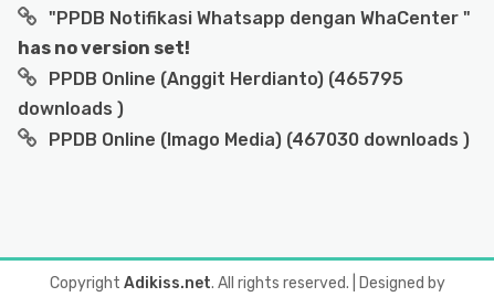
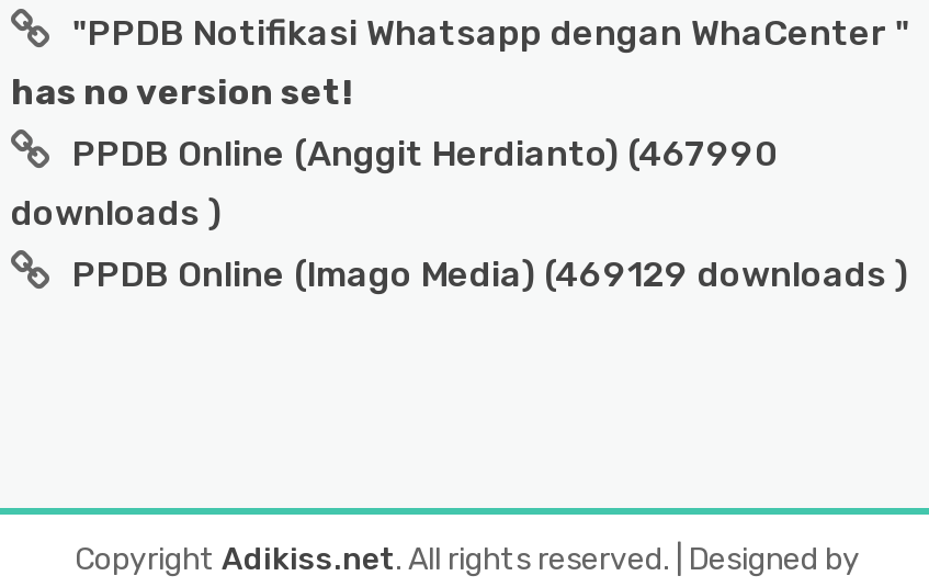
[44,69,403,90] PPDB Online (Anggit Herdianto) (465795 -> [64,133,777,175] PPDB Online (Anggit Herdianto) (467990
[44,129,470,150] PPDB Online (Imago Media) (467030 downloads ) -> [64,254,908,296] PPDB Online (Imago Media) (469129 downloads )

